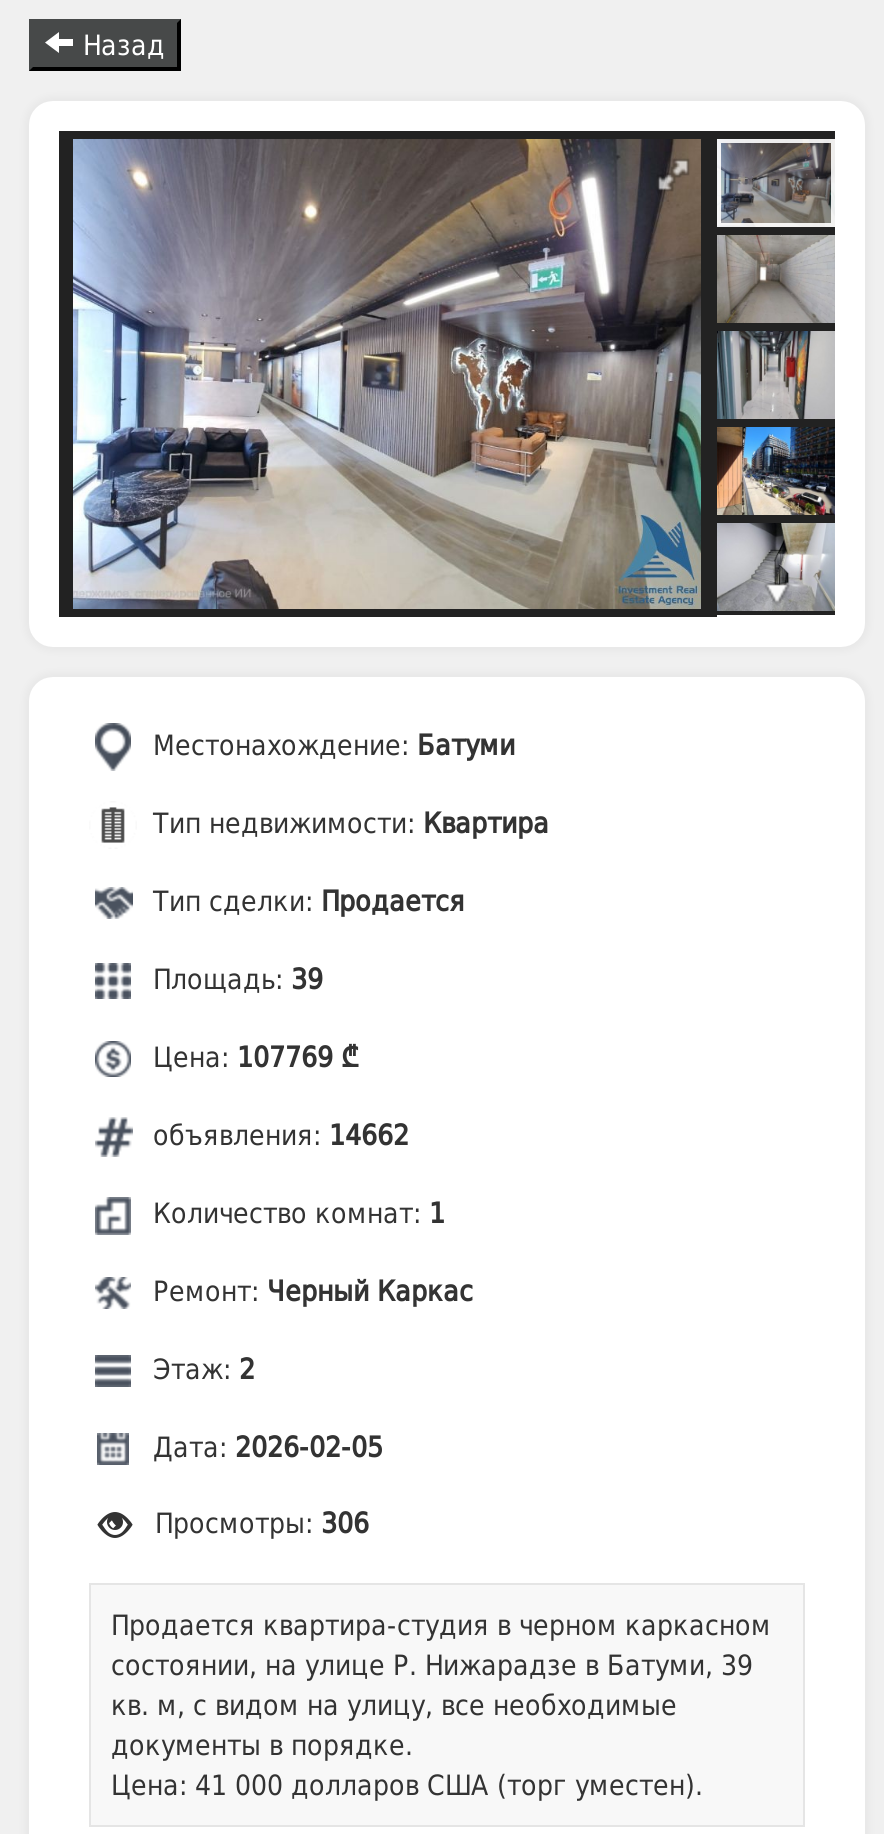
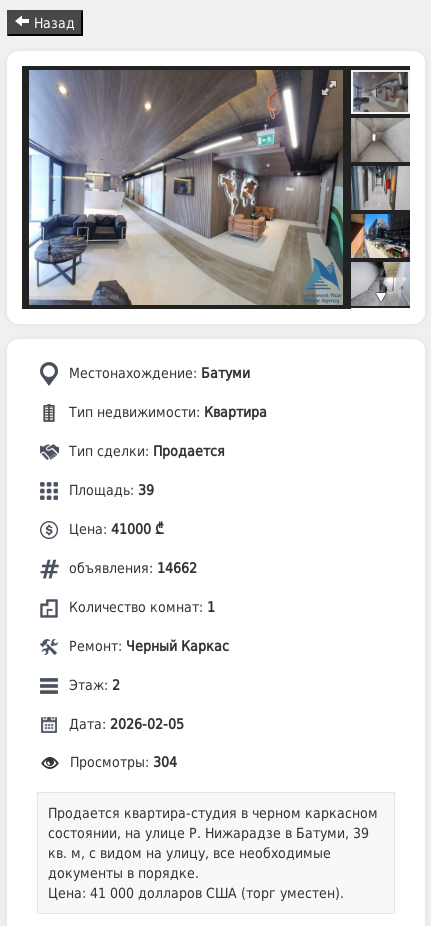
[153,1041,359,1073] Цена: 107769 ₾ -> [69,521,164,537] Цена: 41000 ₾
[155,1507,369,1539] Просмотры: 306 -> [70,754,177,770] Просмотры: 304

